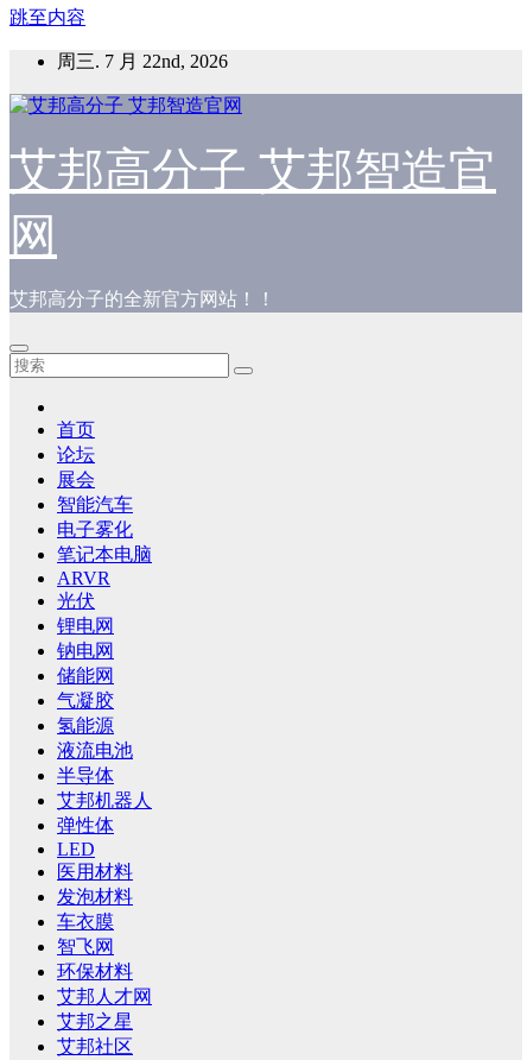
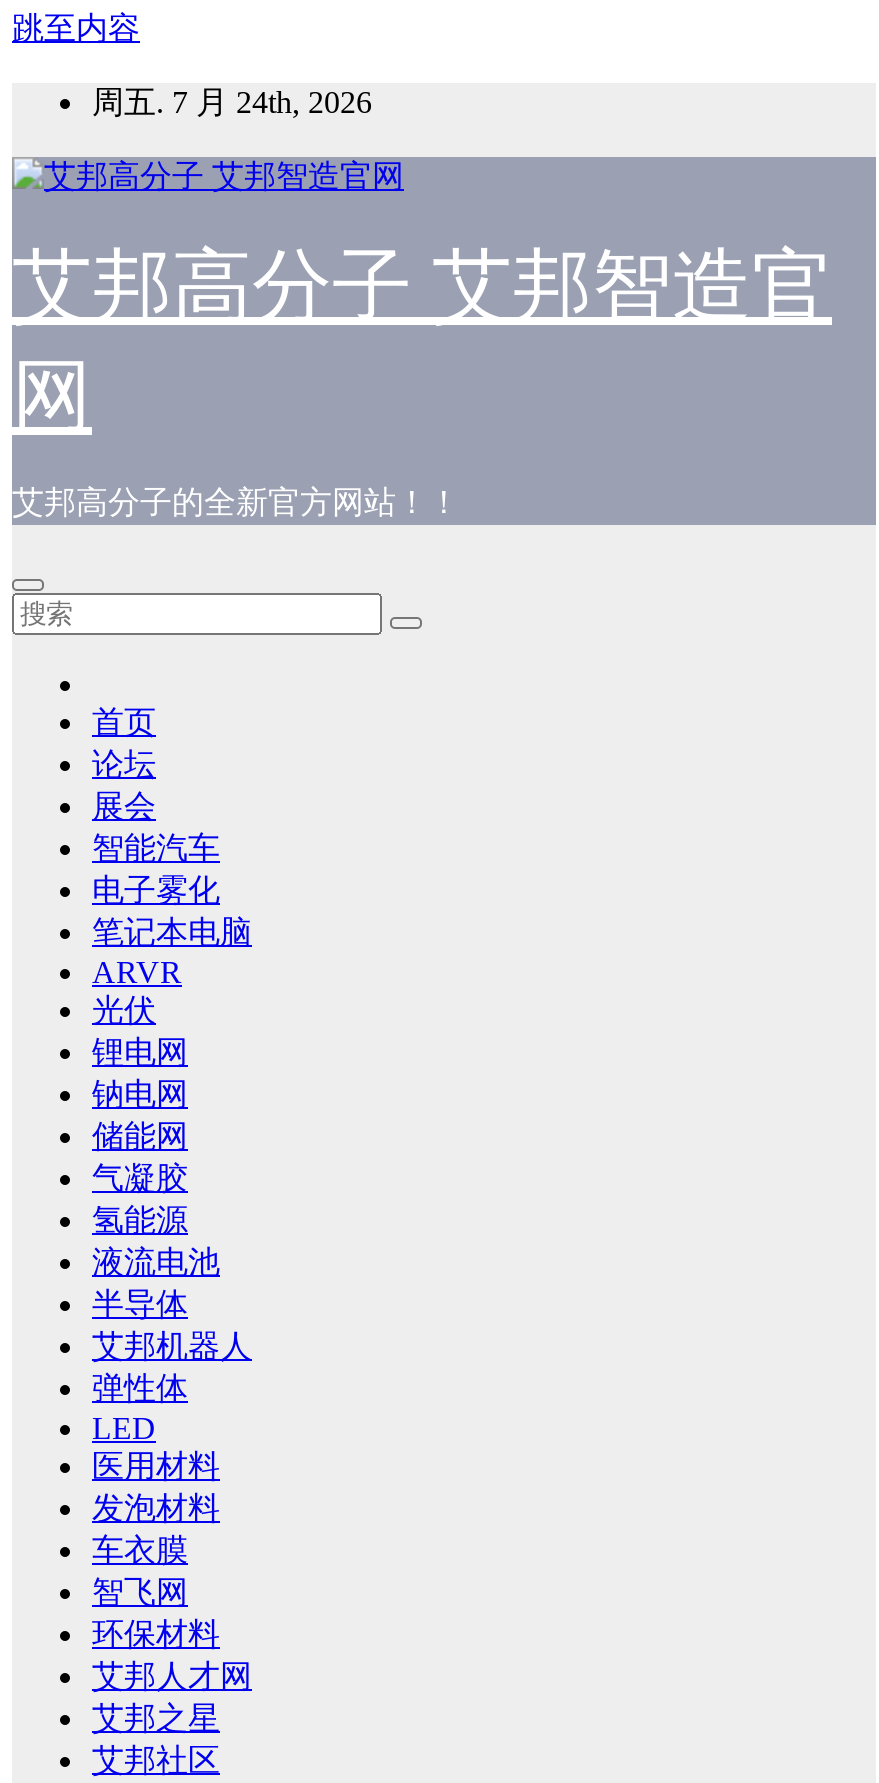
[57,51,228,71] 周三. 7 月 22nd, 2026 -> [92,85,372,119] 周五. 7 月 24th, 2026

